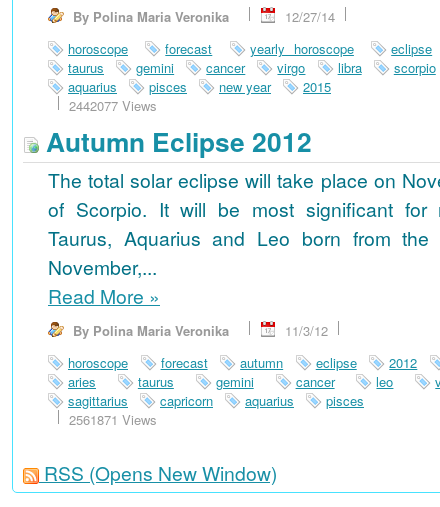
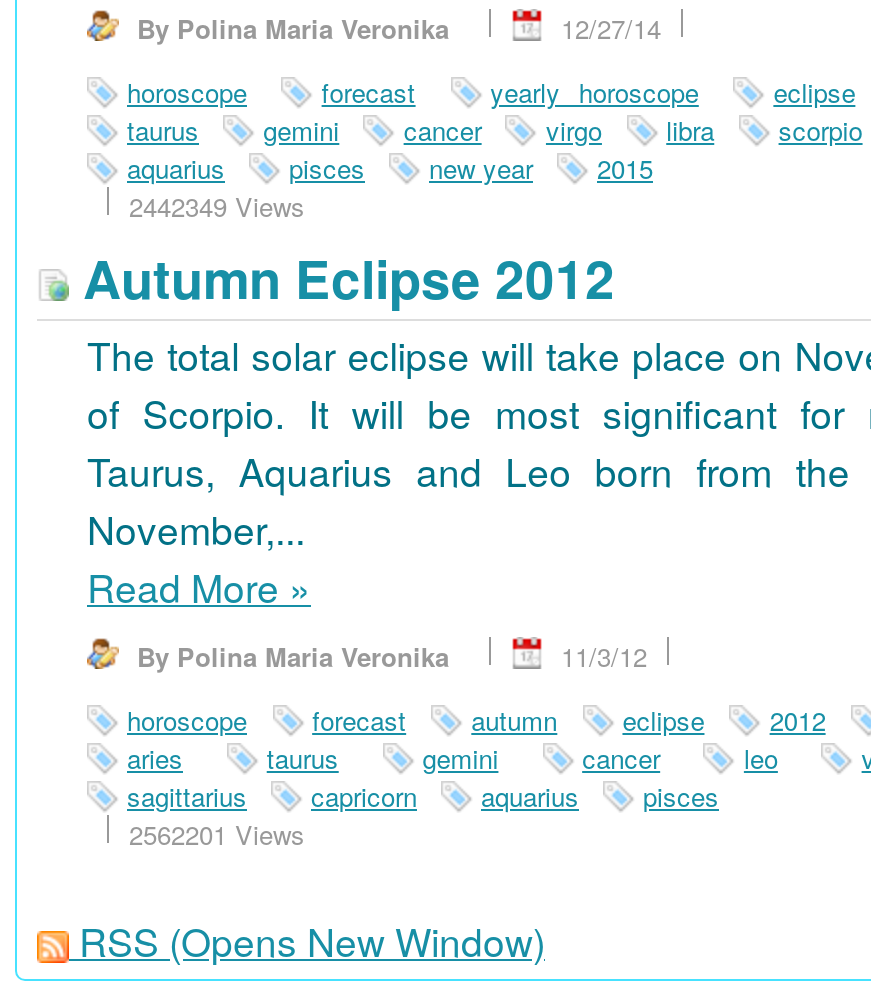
[69,96,157,115] 2442077 Views -> [129,187,305,225] 2442349 Views
[69,410,157,429] 2561871 Views -> [129,815,305,853] 2562201 Views

